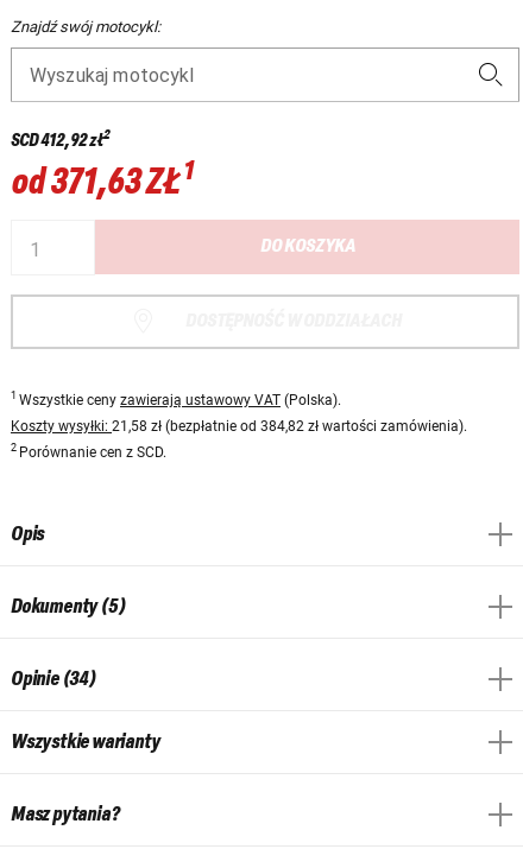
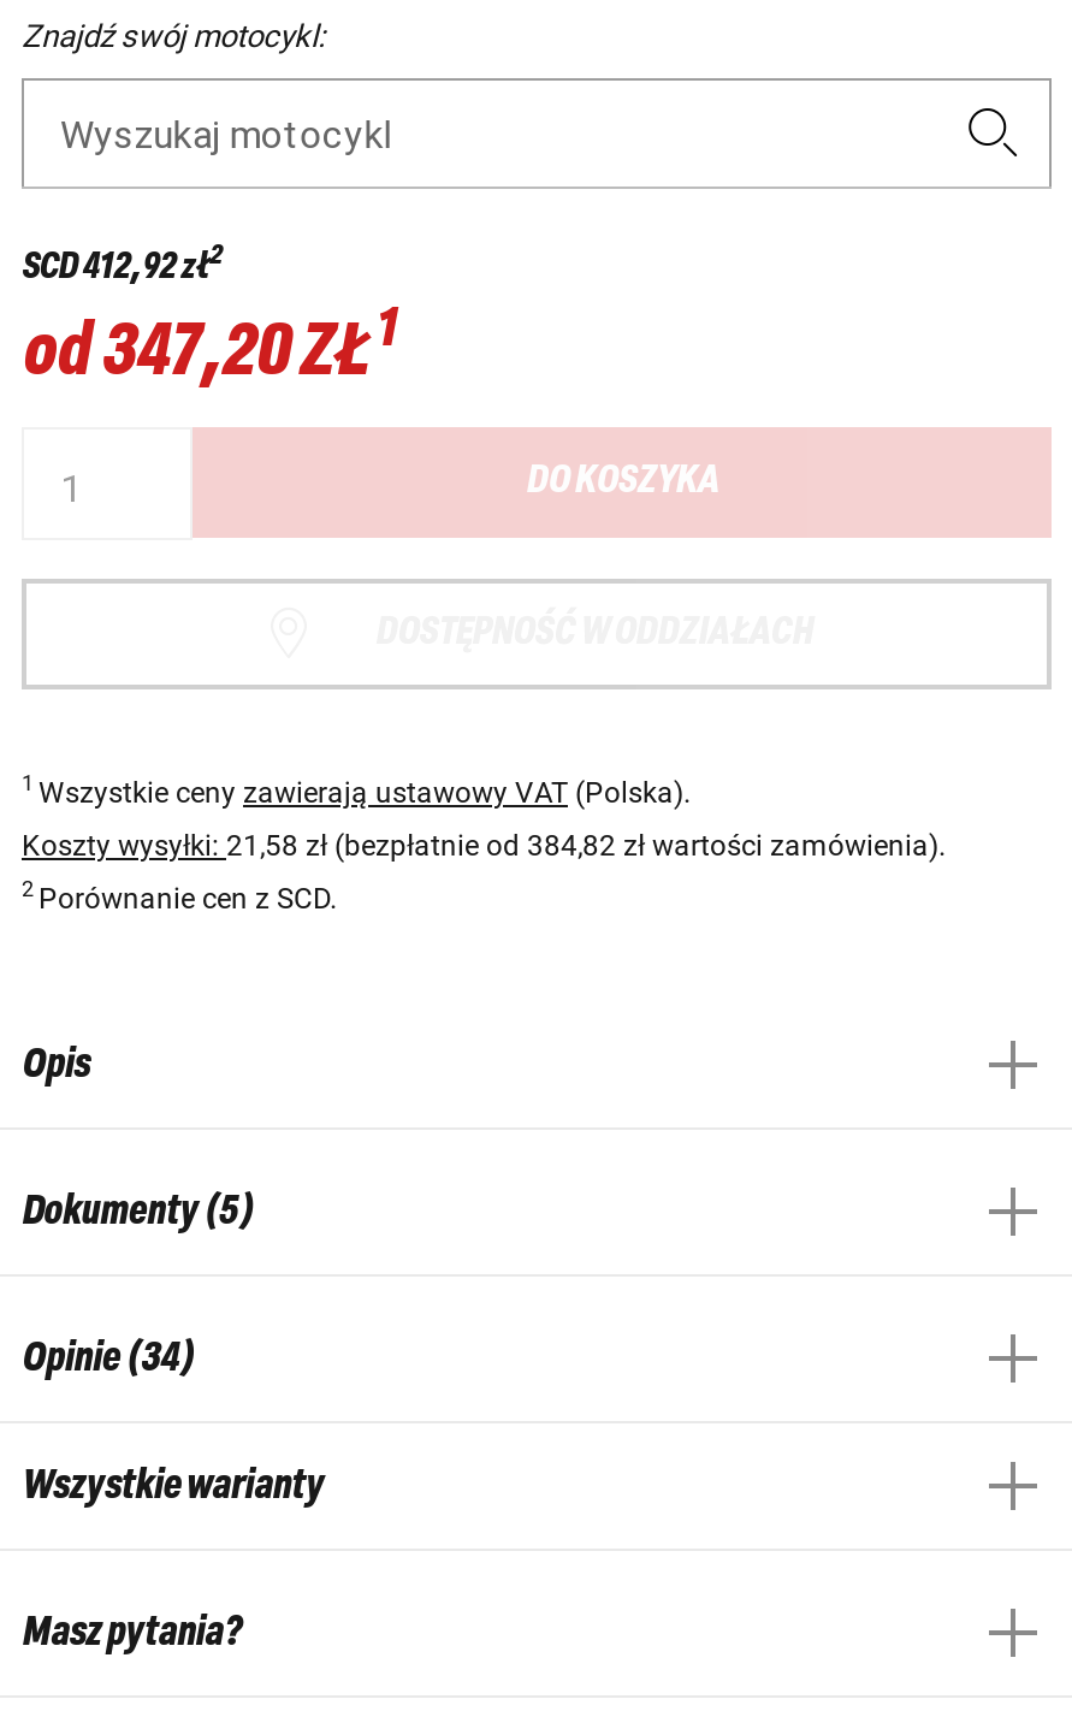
[11,157,194,202] od371,63 ZŁ1 -> [22,301,397,392] od347,20 ZŁ1

